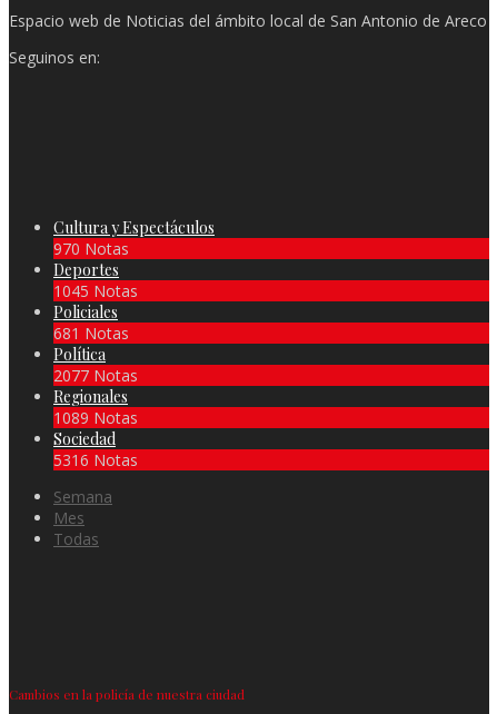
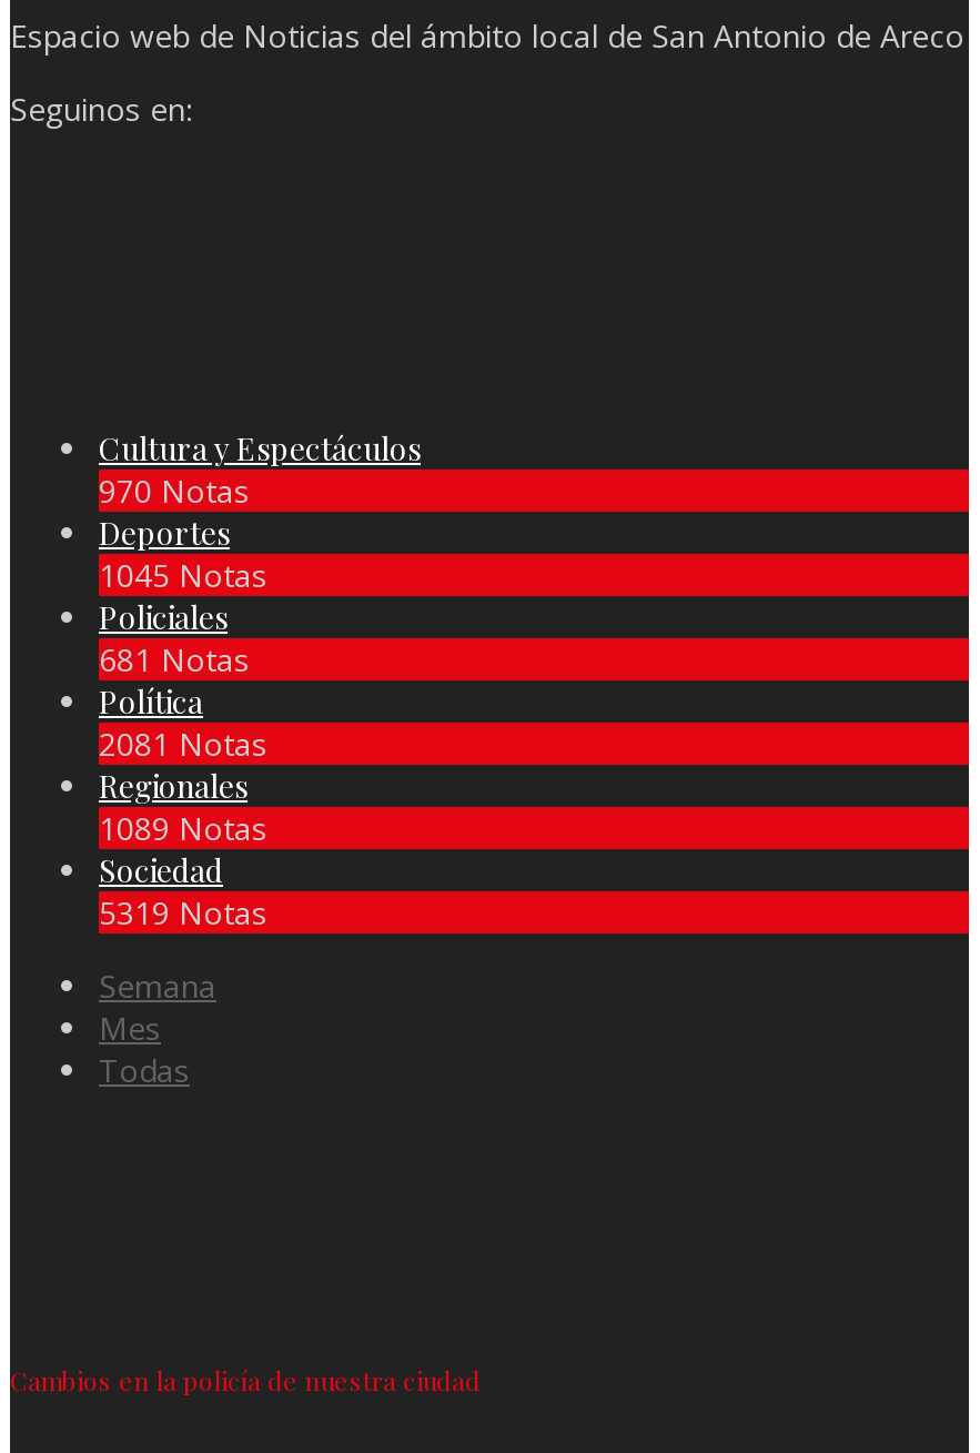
[53,365,138,386] 2077 Notas -> [99,723,267,765] 2081 Notas
[53,449,138,471] 5316 Notas -> [99,892,267,934] 5319 Notas

